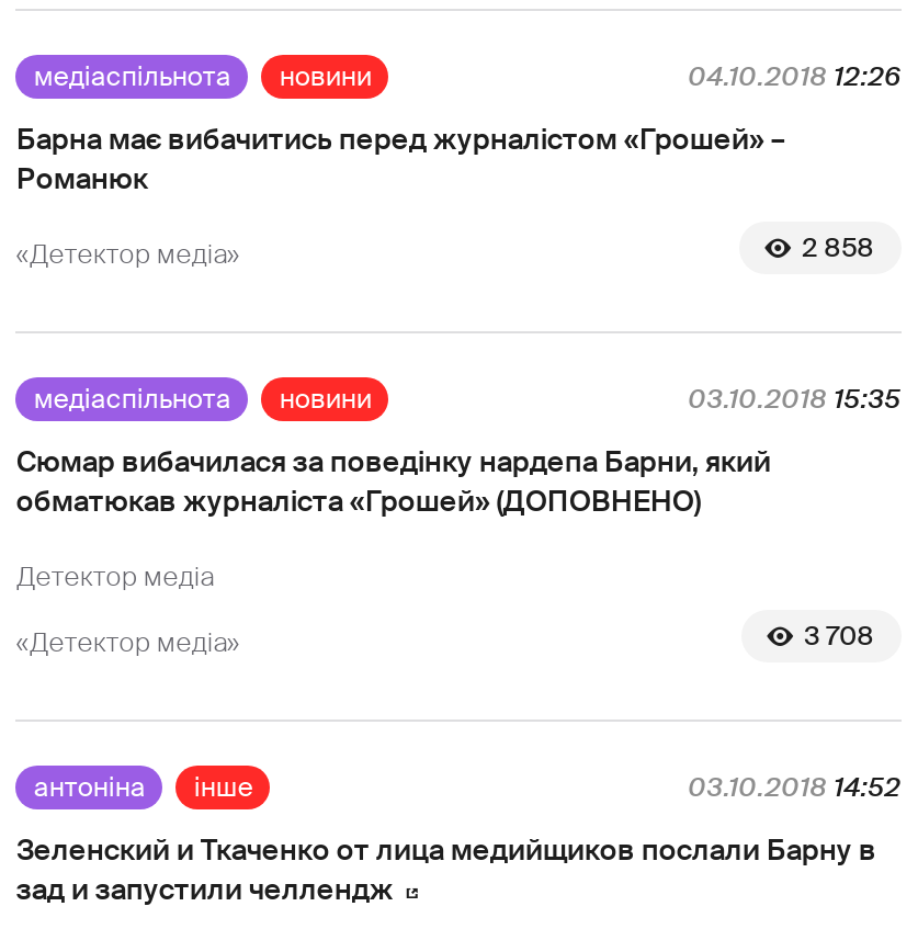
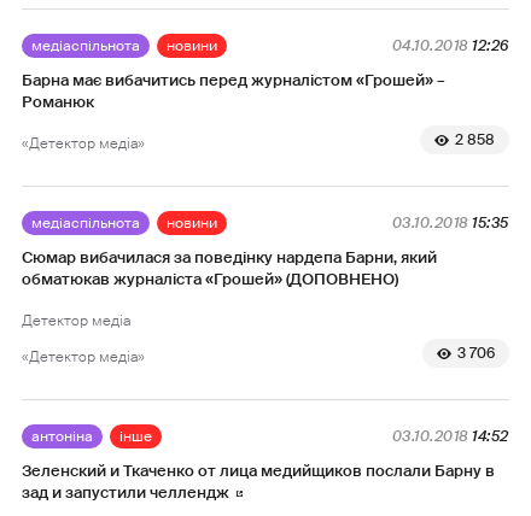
[804,618,874,653] 3 708 -> [457,343,494,363] 3 706

